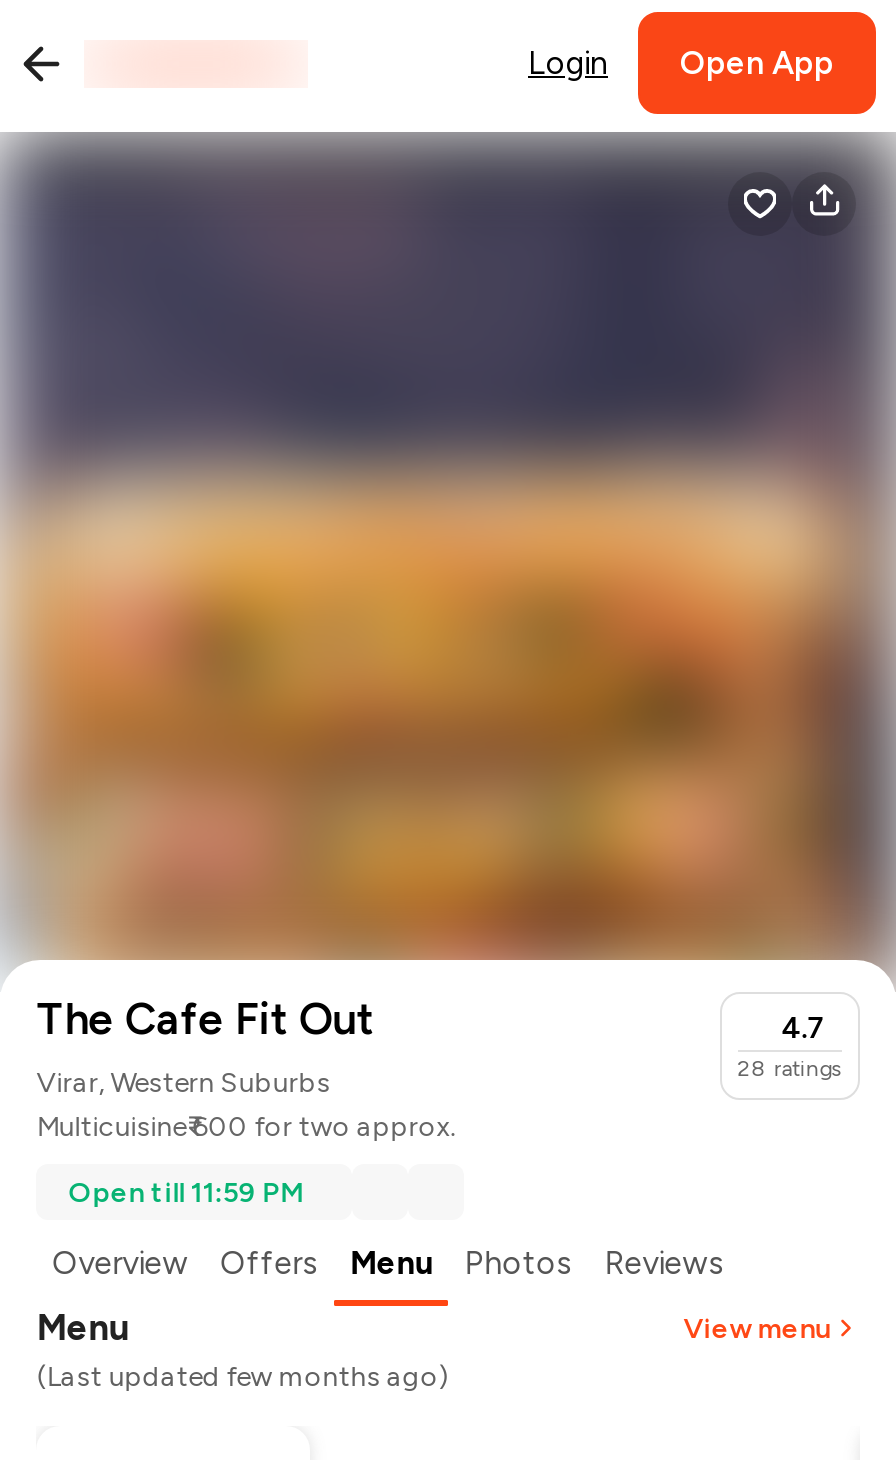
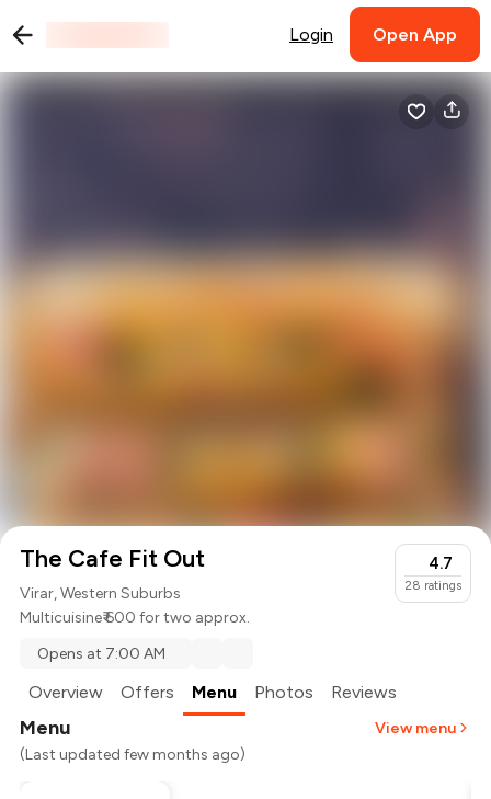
[69,1176,305,1210] Open till 11:59 PM -> [38,644,166,663] Opens at 7:00 AM

